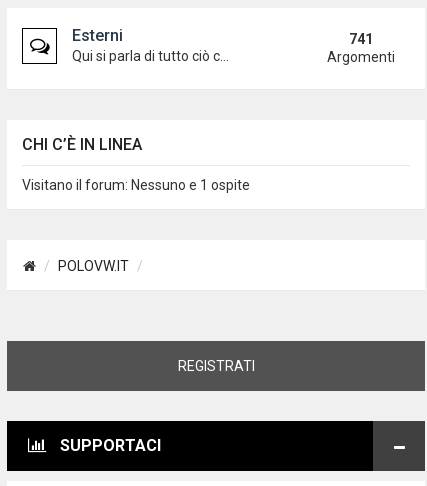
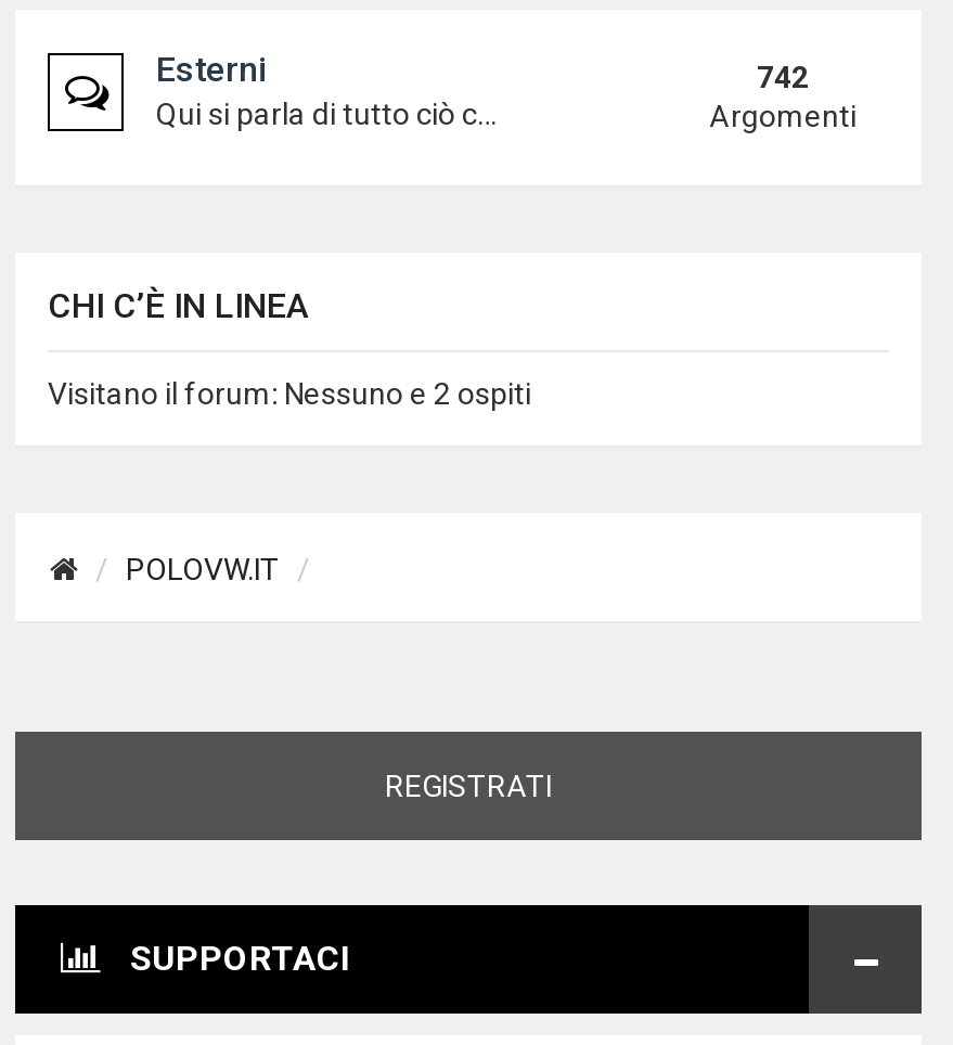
[349,31,373,47] 741 -> [757,60,809,94] 742
[22,177,250,193] Visitano il forum: Nessuno e 1 ospite -> [48,376,531,411] Visitano il forum: Nessuno e 2 ospiti

